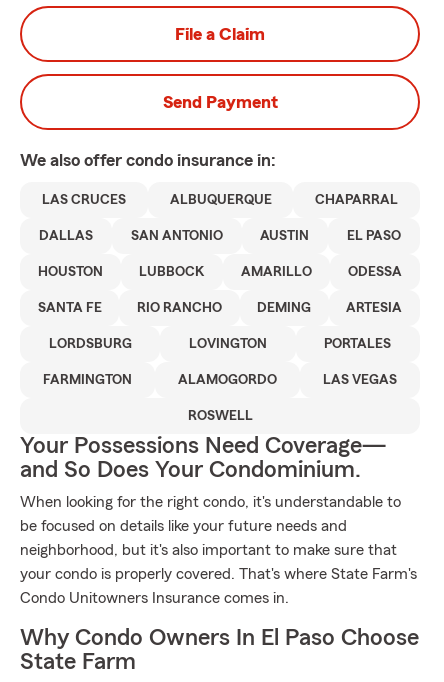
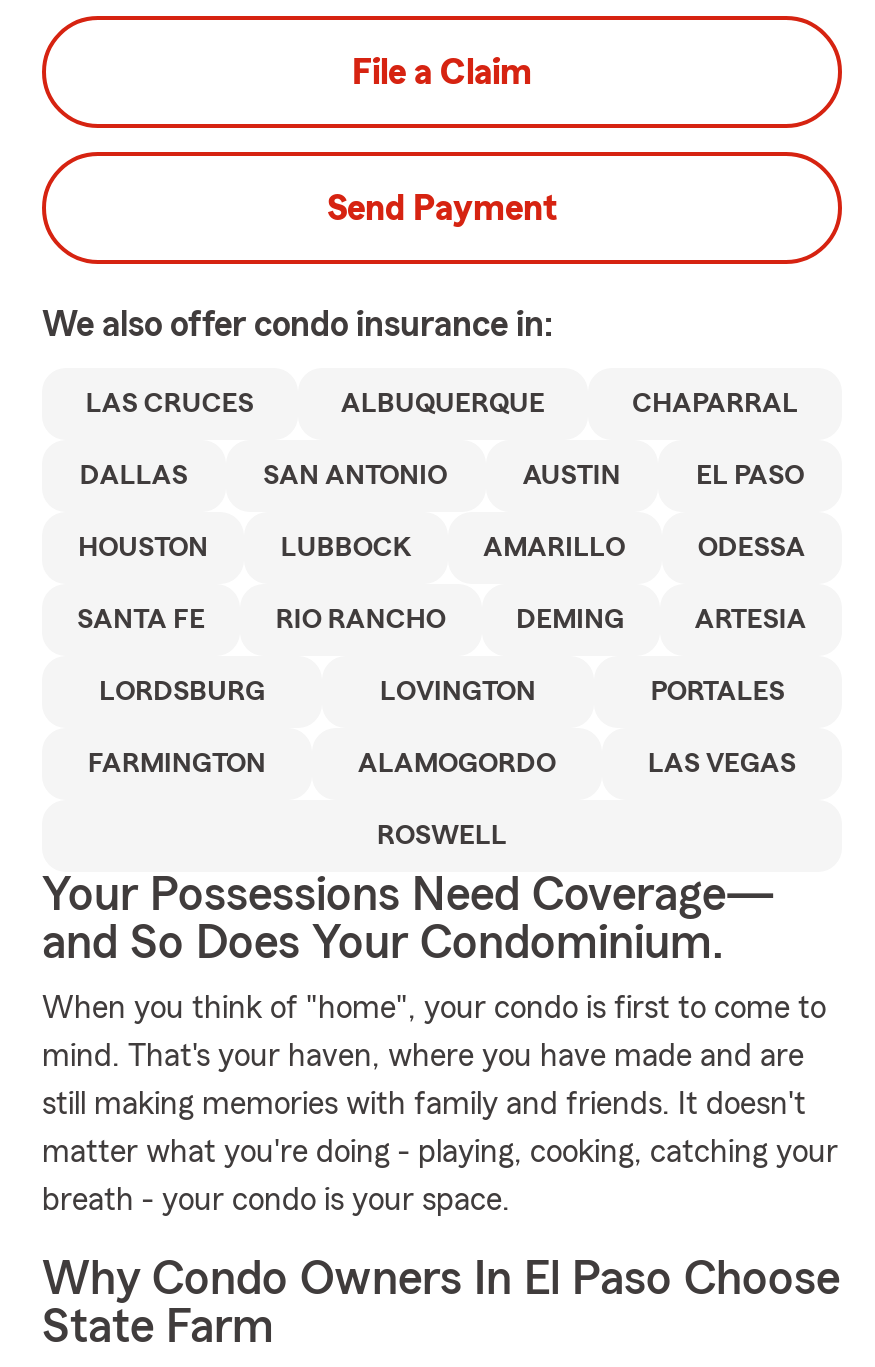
[20,494,401,510] When looking for the right condo, it's understandable to -> [42,992,826,1024] When you think of "home", your condo is first to come to
[20,518,347,534] be focused on details like your future needs and -> [42,1040,804,1072] mind. That's your haven, where you have made and are
[20,542,397,558] neighborhood, but it's also important to make sure that -> [42,1088,806,1120] still making memories with family and friends. It doesn't
[20,566,417,582] your condo is properly covered. That's where State Farm's -> [42,1136,838,1168] matter what you're doing - playing, cooking, catching your
[20,590,289,606] Condo Unitowners Insurance comes in. -> [42,1184,510,1216] breath - your condo is your space.

